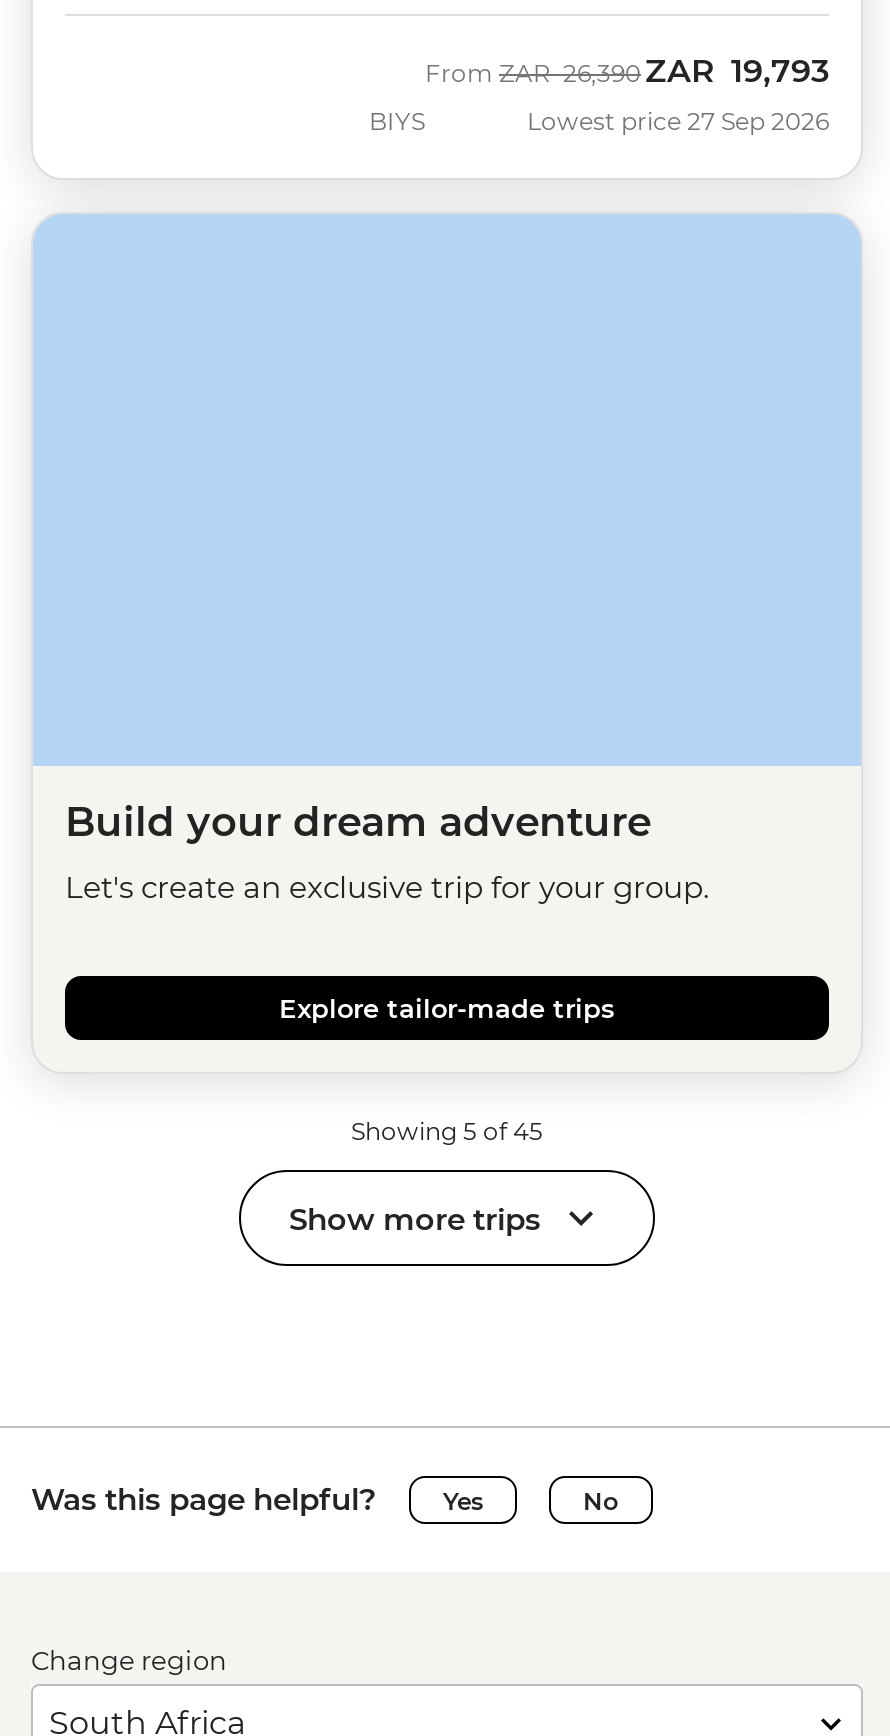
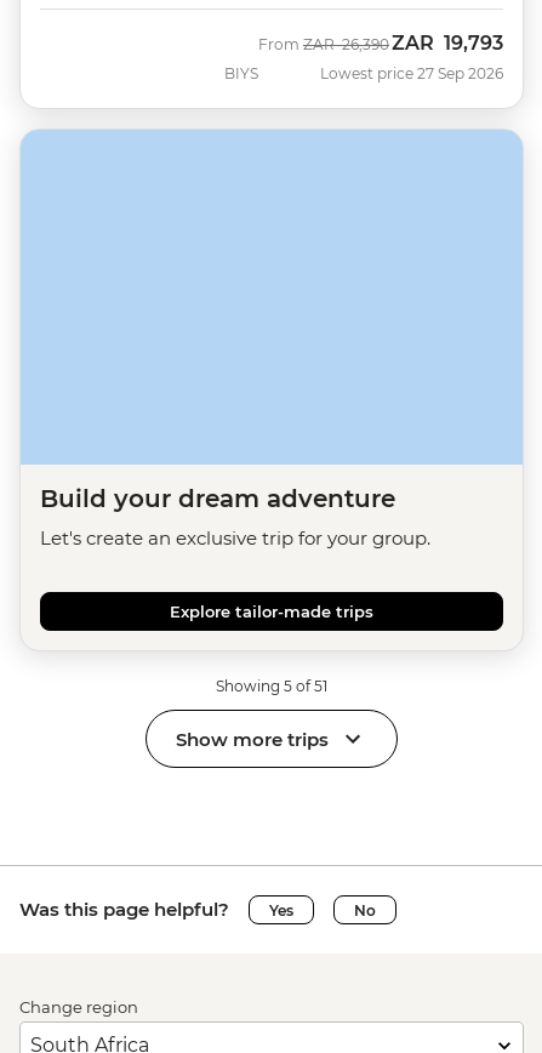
[351,1117,543,1147] Showing 5 of 45 -> [216,678,327,696] Showing 5 of 51

